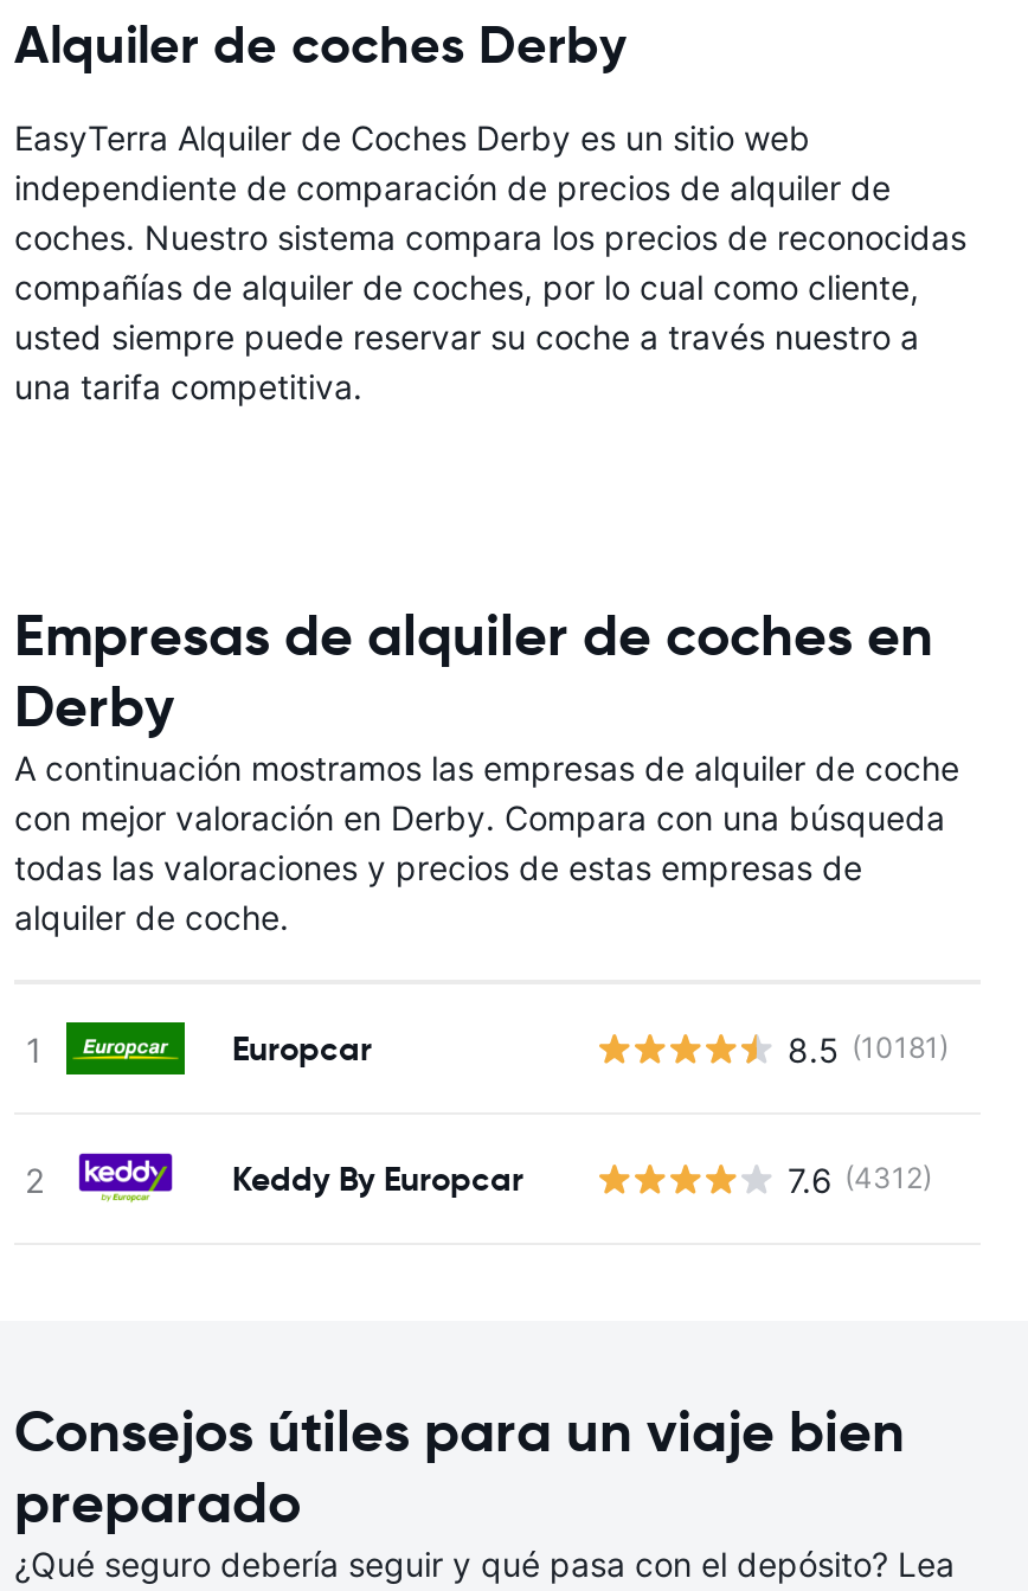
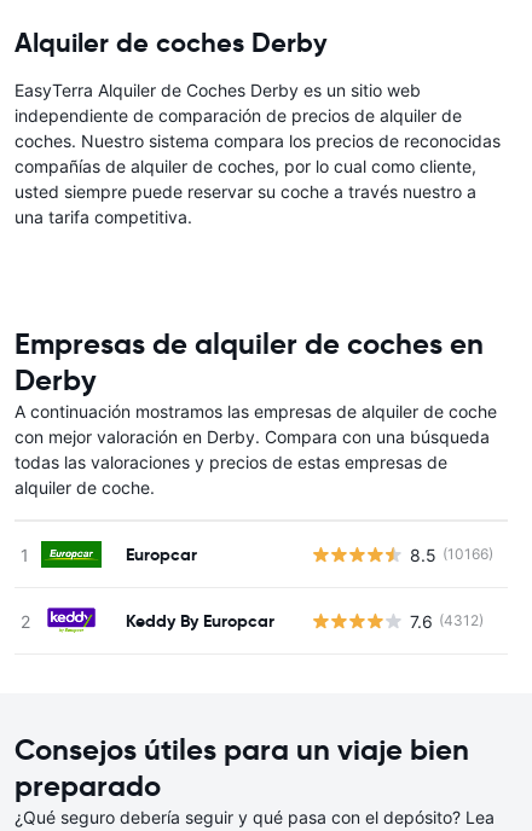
[788,1028,949,1069] 8.5 (10181) -> [409,544,493,565] 8.5 (10166)

